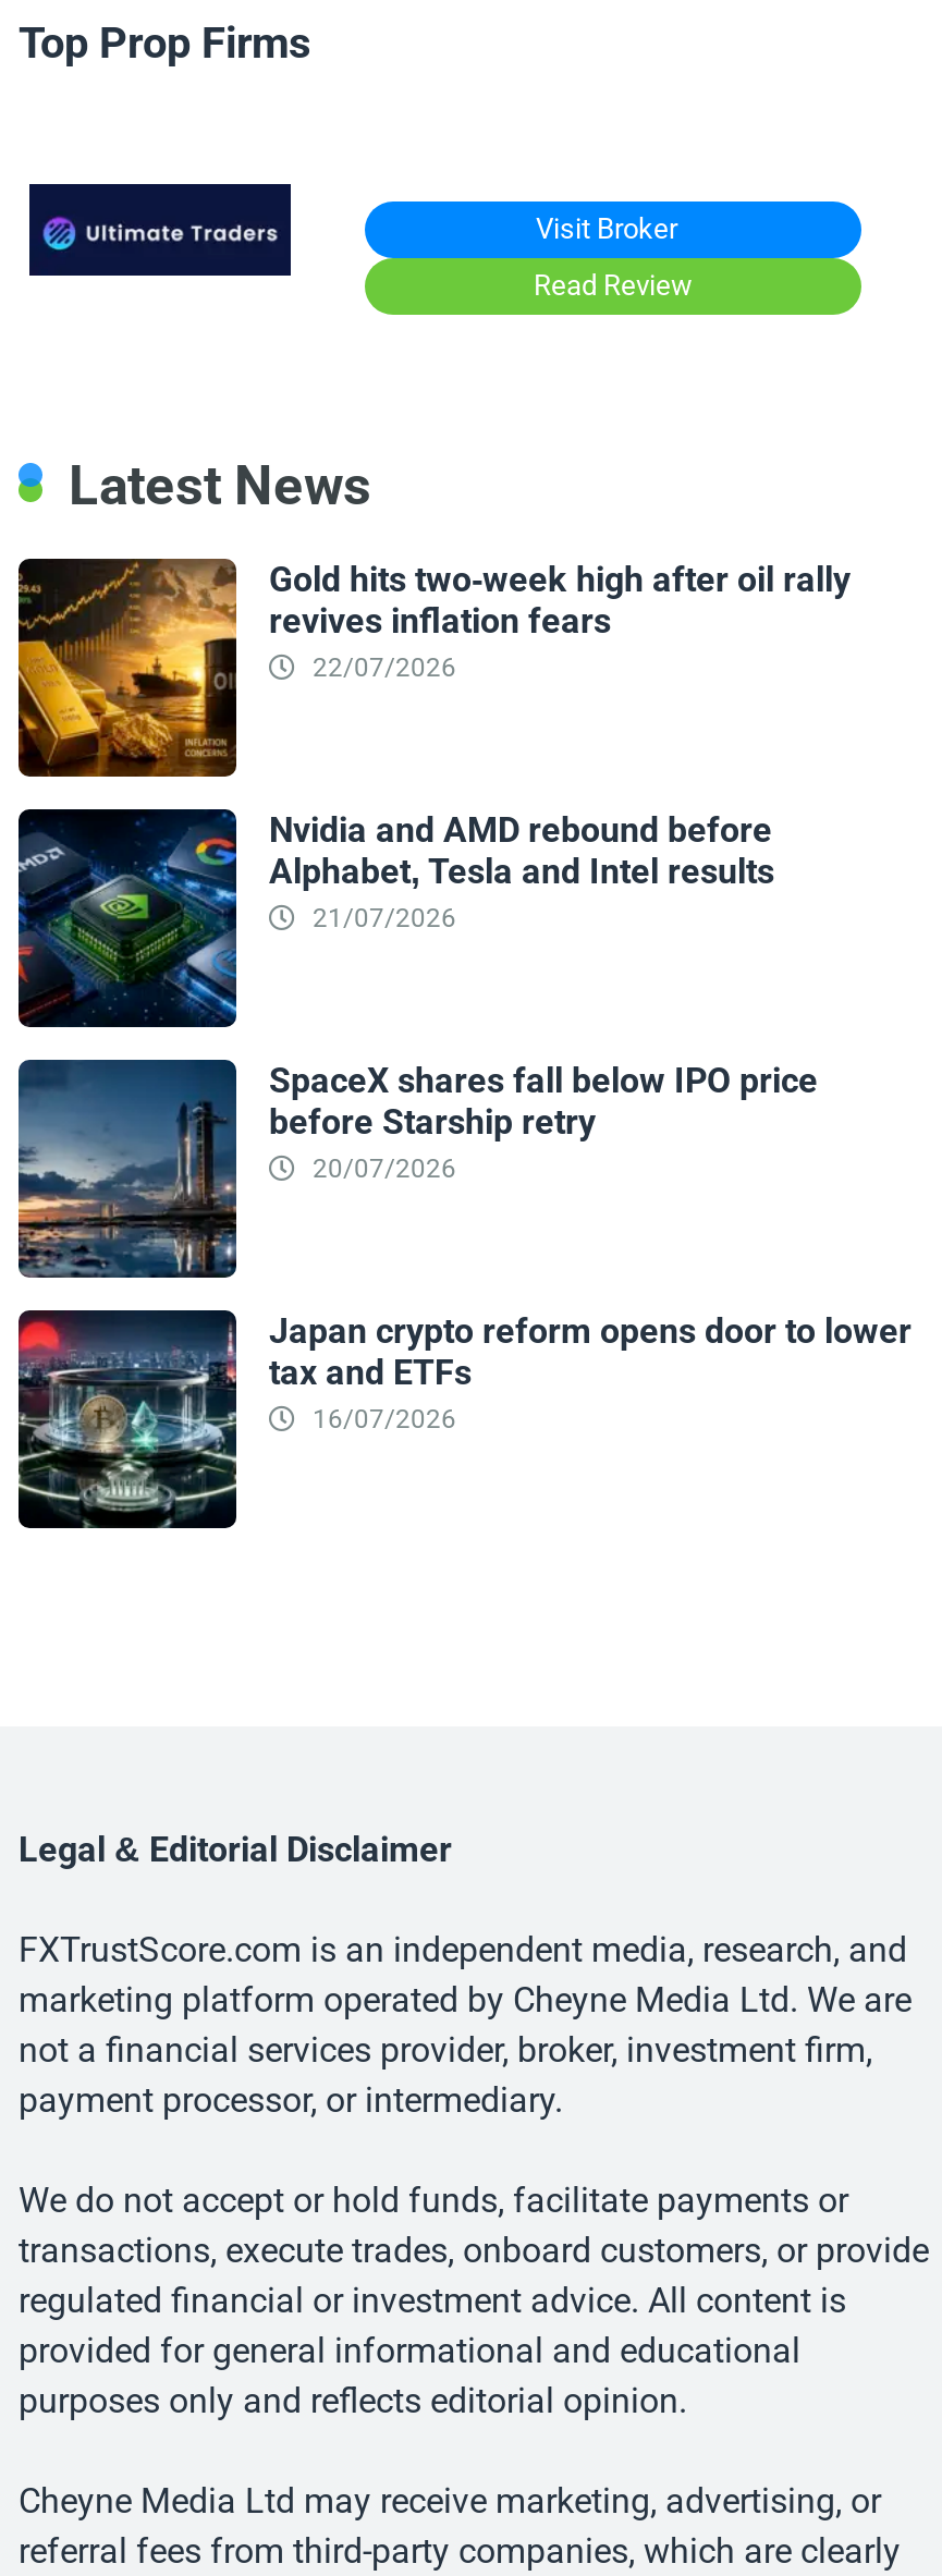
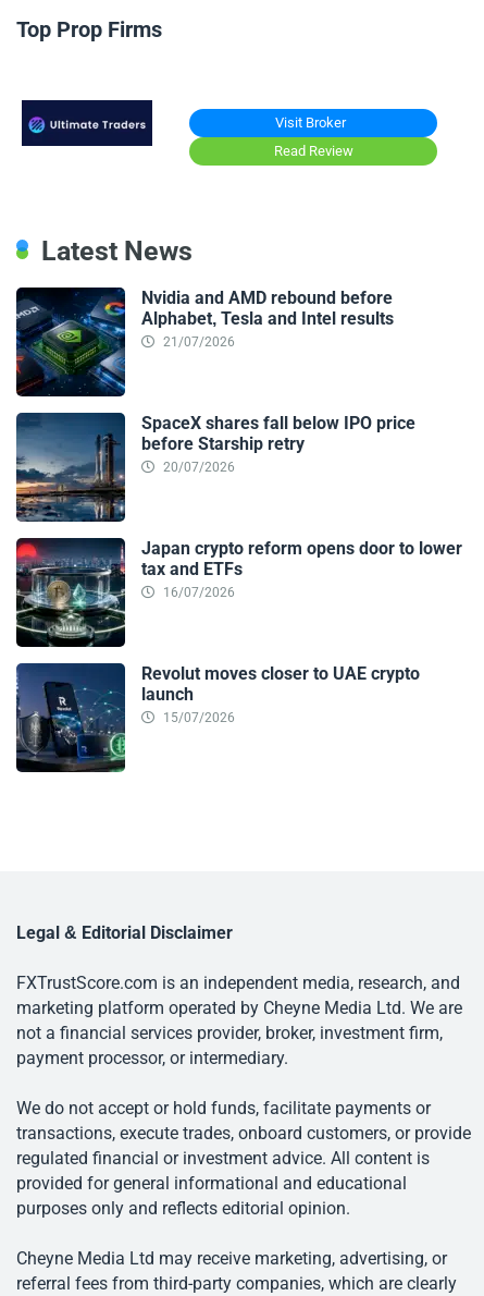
[16,557,851,779] [image] | Gold hits two-week high after oil rally | revives inflation fears | 22/07/2026 -> none
moved [14,809,912,1434] -> [14,287,462,600]: [image] | Nvidia and AMD rebound before | Alphabet, Tesla and Intel results | ... | tax and ETFs | 16/07/2026
none -> [15,663,420,773] [image] | Revolut moves closer to UAE crypto | launch | 15/07/2026

